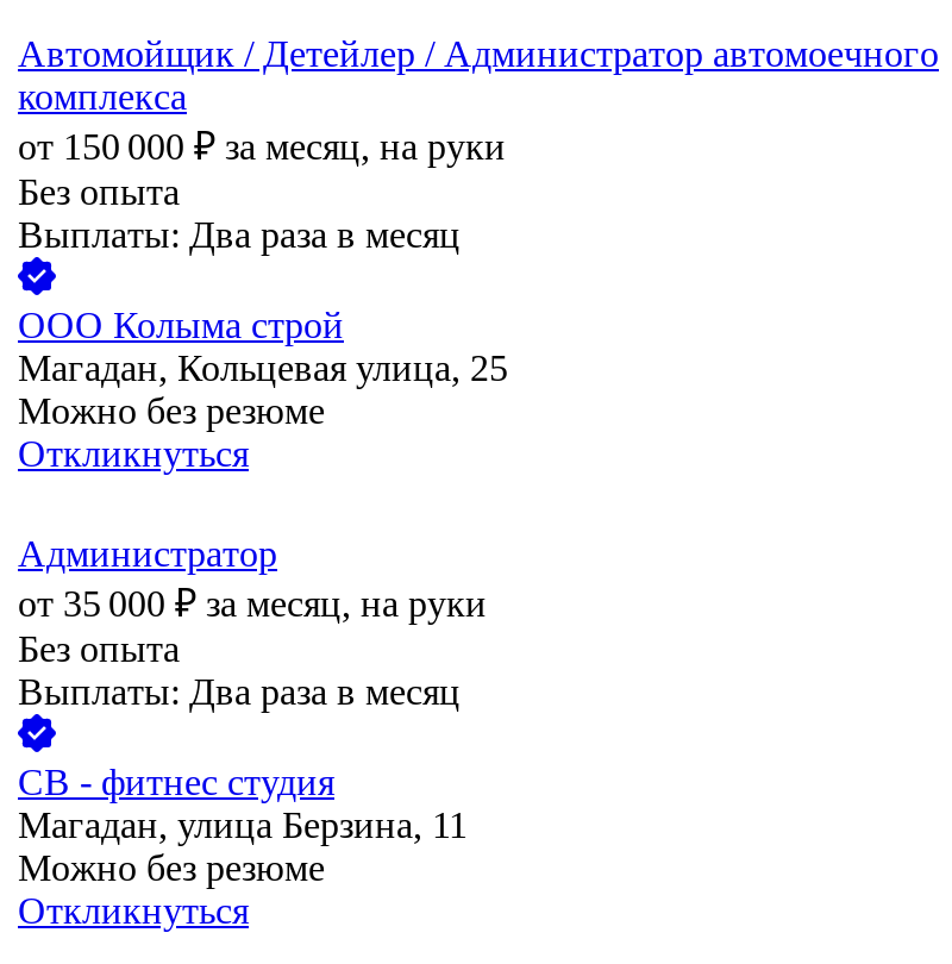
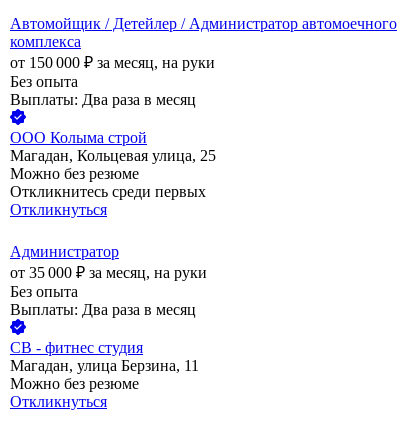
none -> [10,183,206,200] Откликнитесь среди первых

